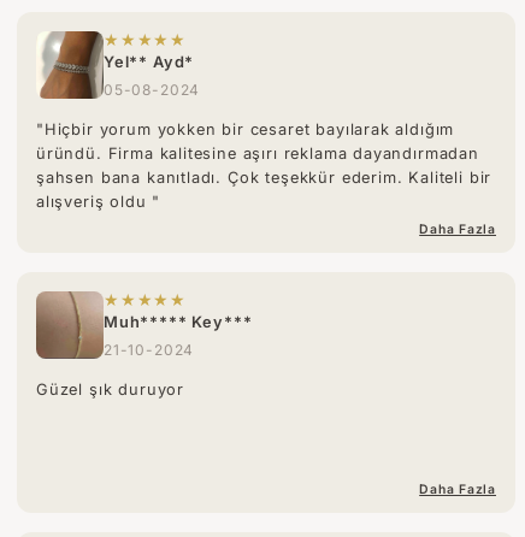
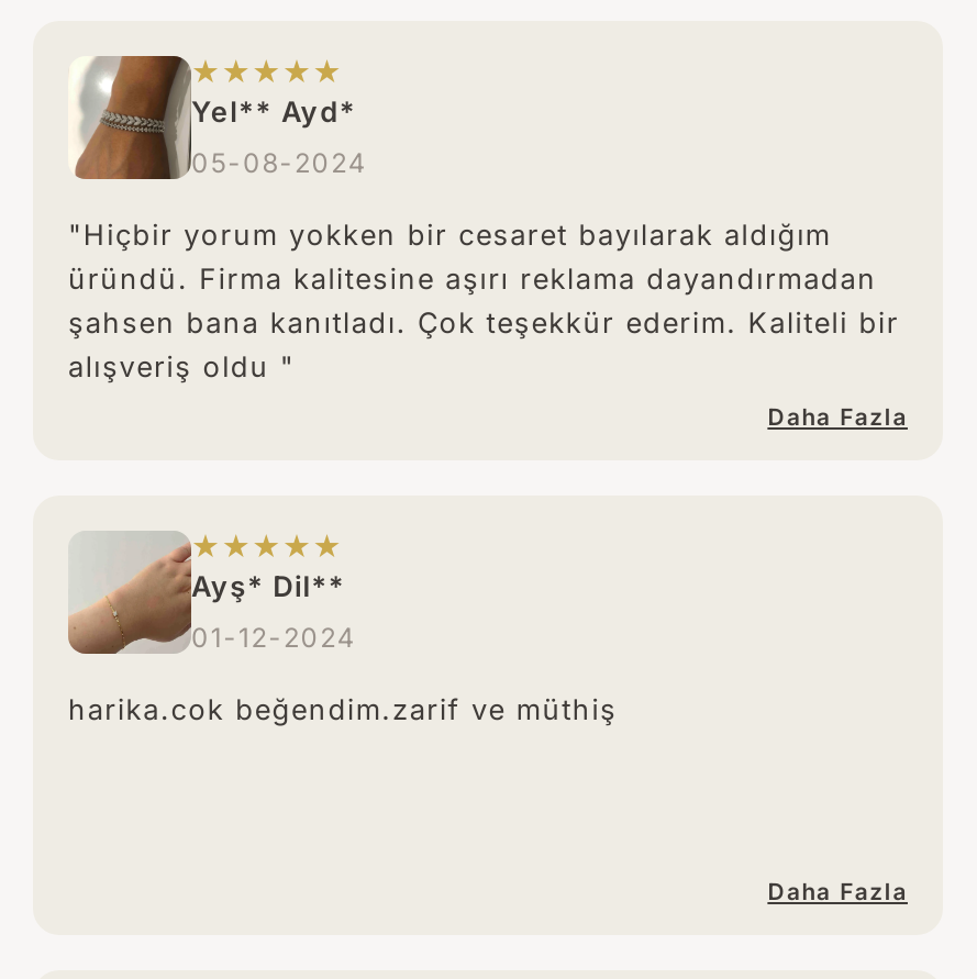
[35,291,252,359] [image] | Muh***** Key*** -> [66,533,346,654] [image] | Ayş* Dil**
[104,341,194,359] 21-10-2024 -> [191,620,357,653] 01-12-2024
[36,380,184,398] Güzel şık duruyor -> [68,693,617,726] harika.cok beğendim.zarif ve müthiş

